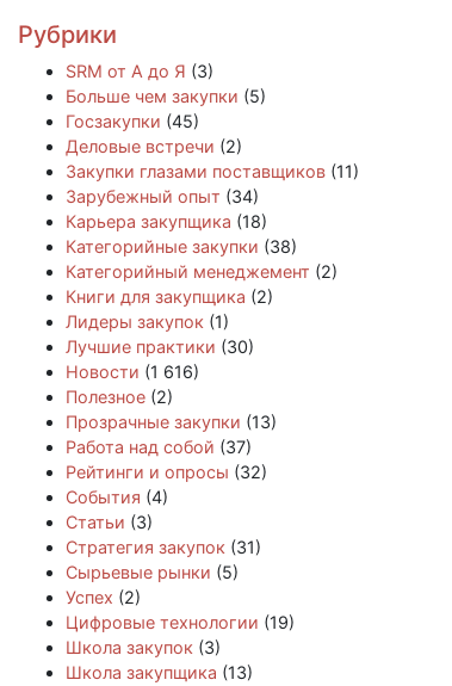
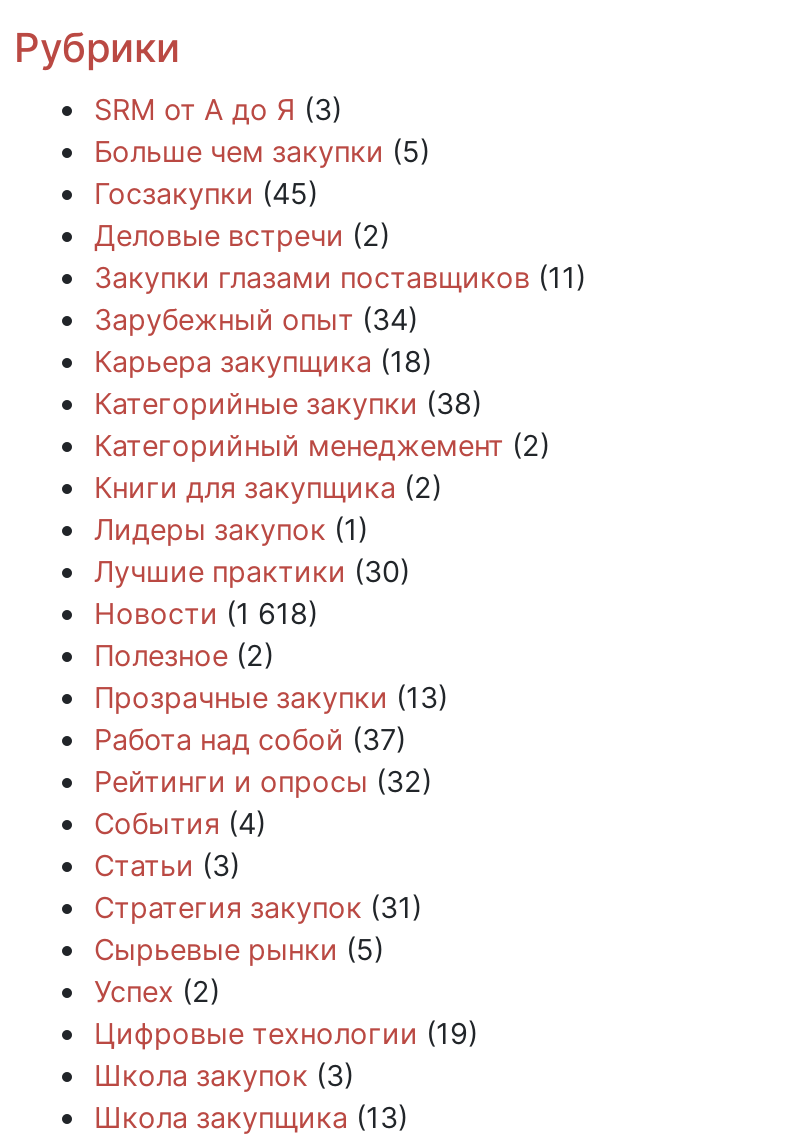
[66,361,199,381] Новости (1 616) -> [94,597,318,631] Новости (1 618)

